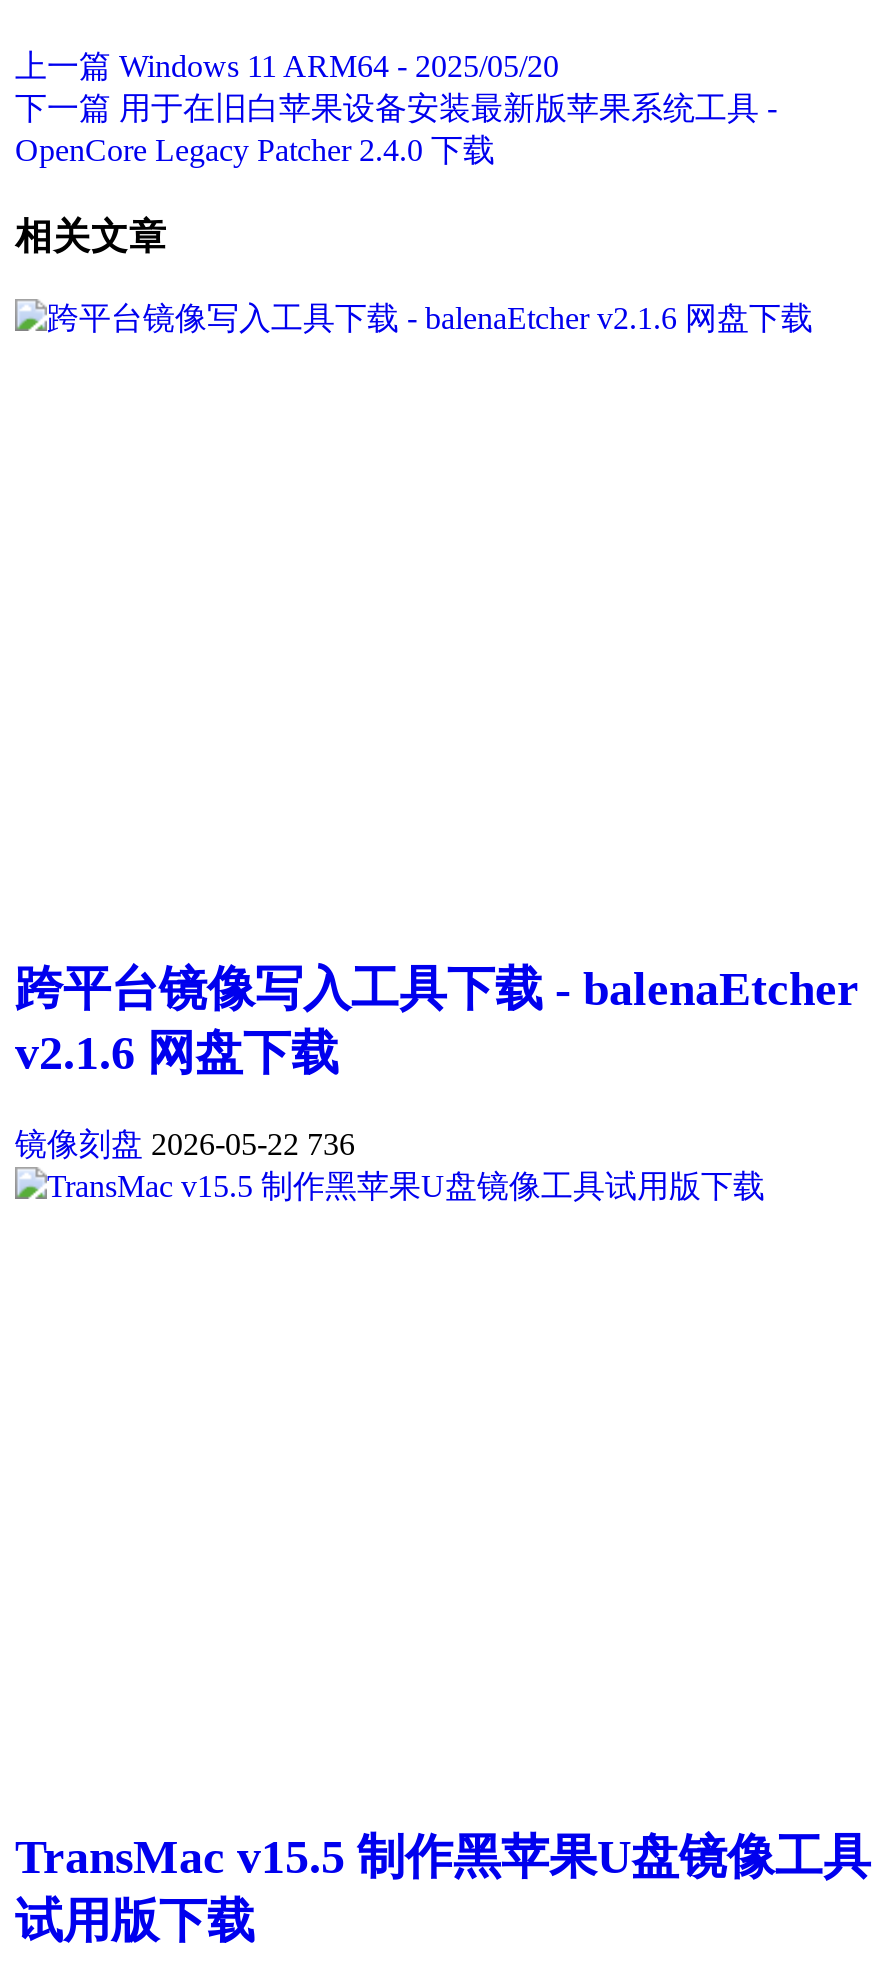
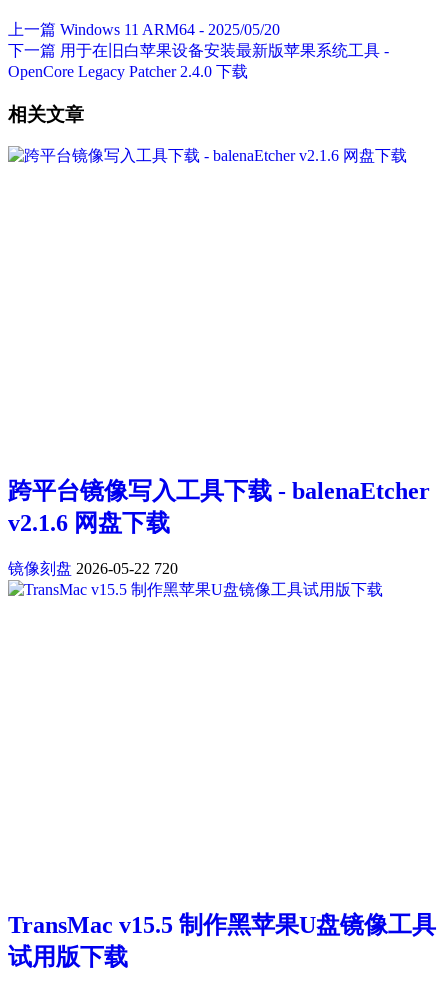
[15,1127,355,1161] 镜像刻盘 2026-05-22 736 -> [8,560,178,577] 镜像刻盘 2026-05-22 720

